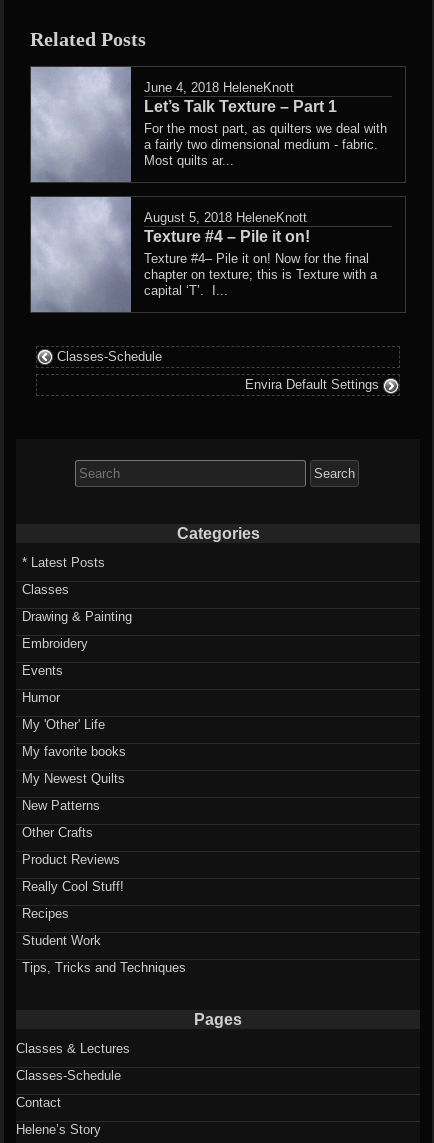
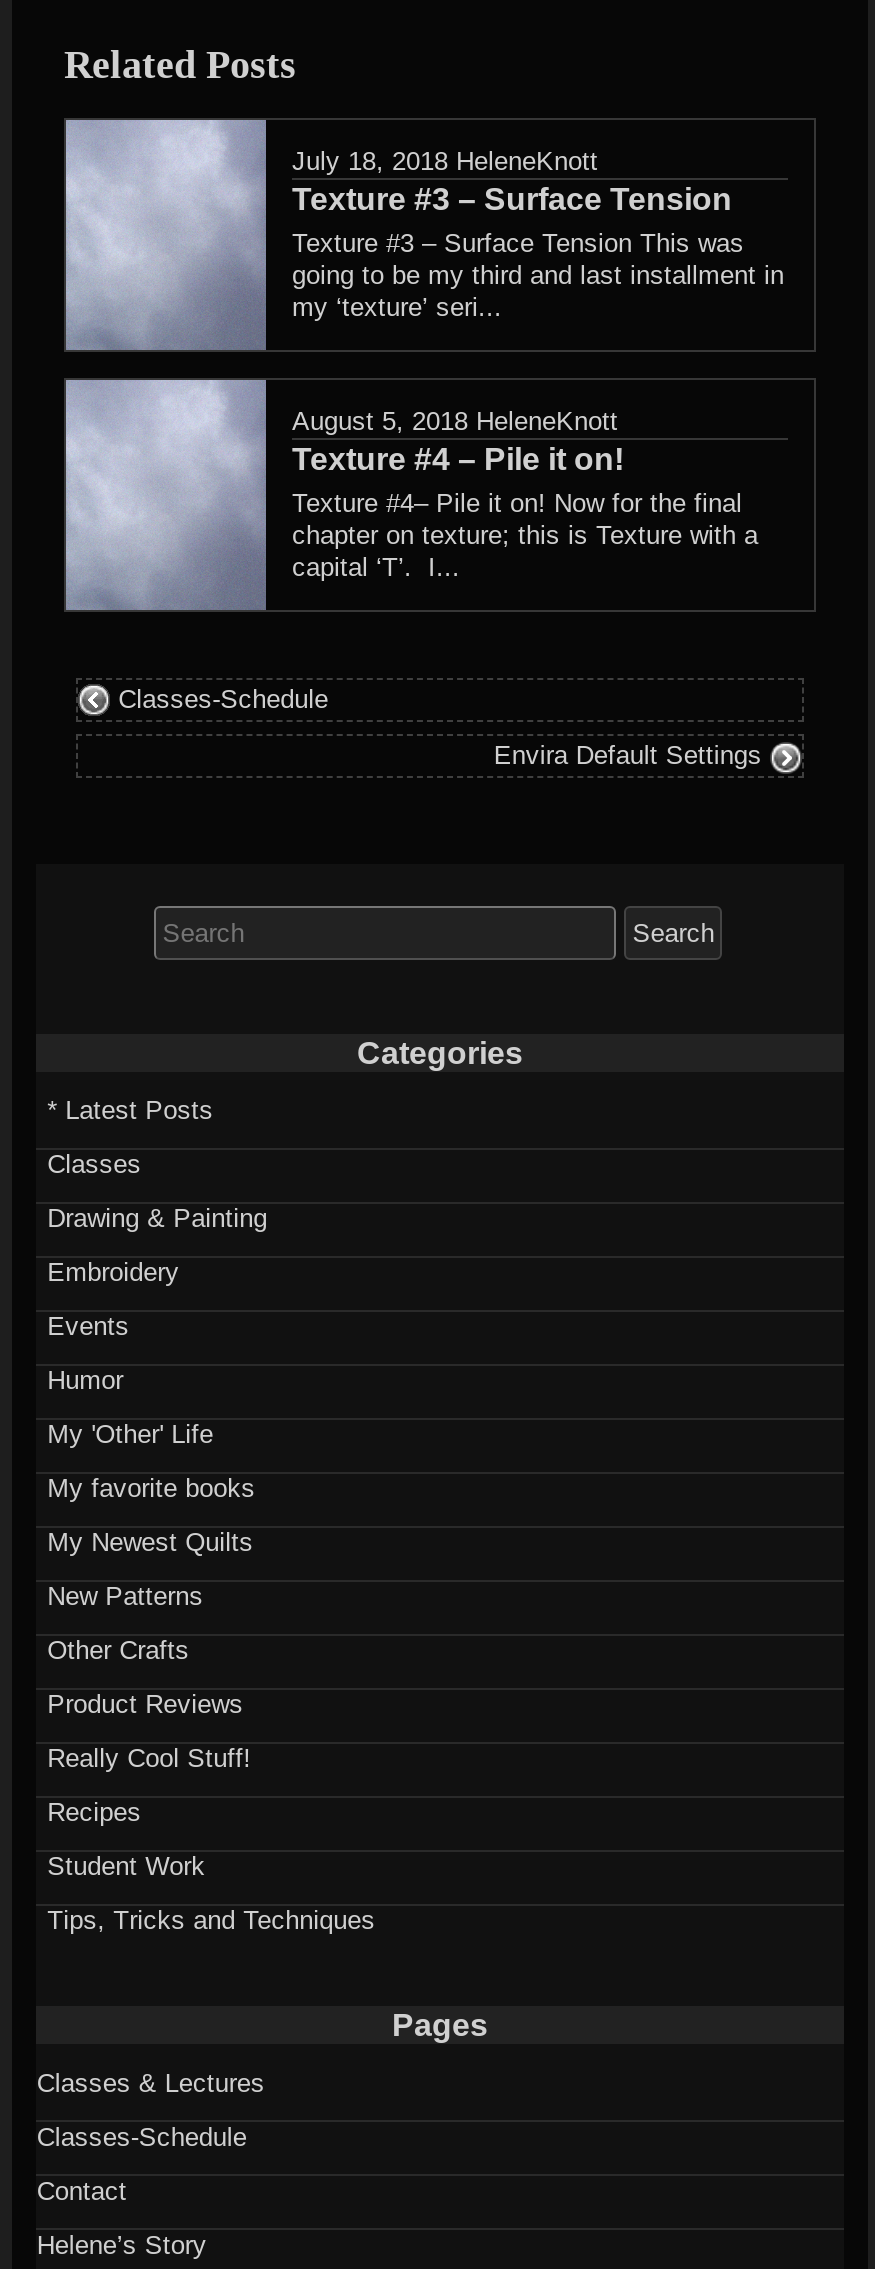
[144,80,387,168] June 4, 2018 HeleneKnott | Let’s Talk Texture – Part 1 | For the most part, as quilters we deal with | a fairly two dimensional medium - fabric. | Most quilts ar... -> [292,146,784,322] July 18, 2018 HeleneKnott | Texture #3 – Surface Tension | Texture #3 – Surface Tension This was | going to be my third and last installment in | my ‘texture’ seri...

